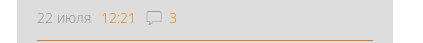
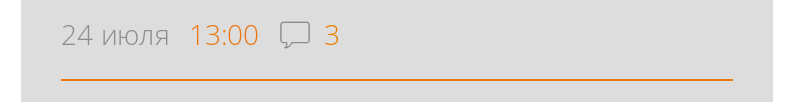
[37,8,176,27] 22 июля 12:21 3 -> [61,15,340,53] 24 июля 13:00 3

